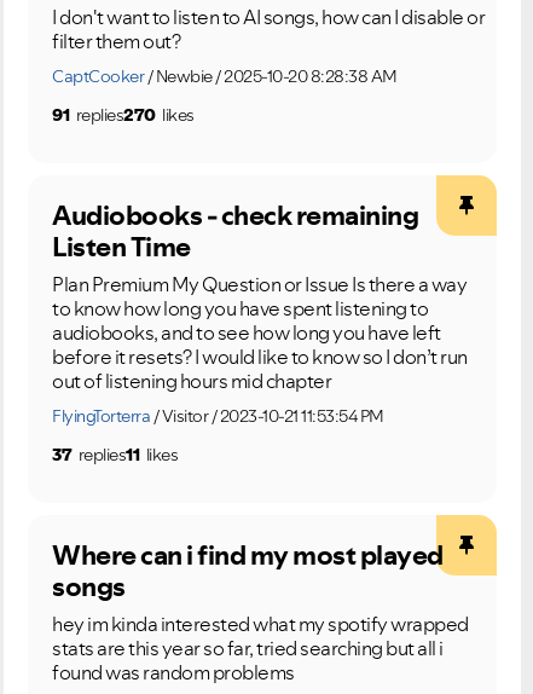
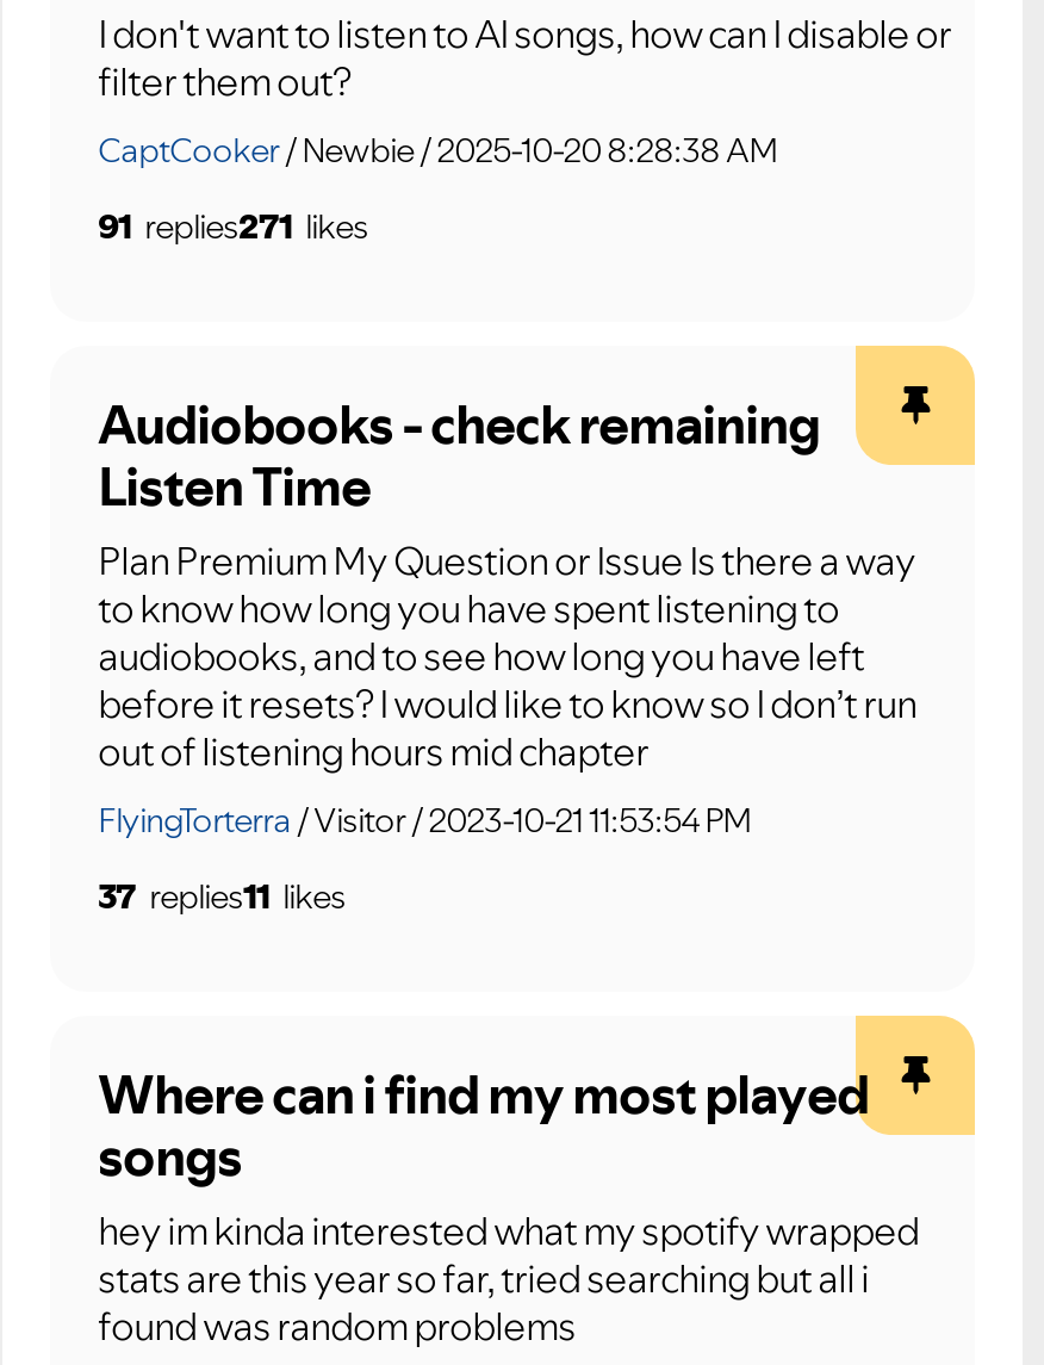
[52,103,194,127] 91 replies270 likes -> [98,203,368,251] 91 replies271 likes

